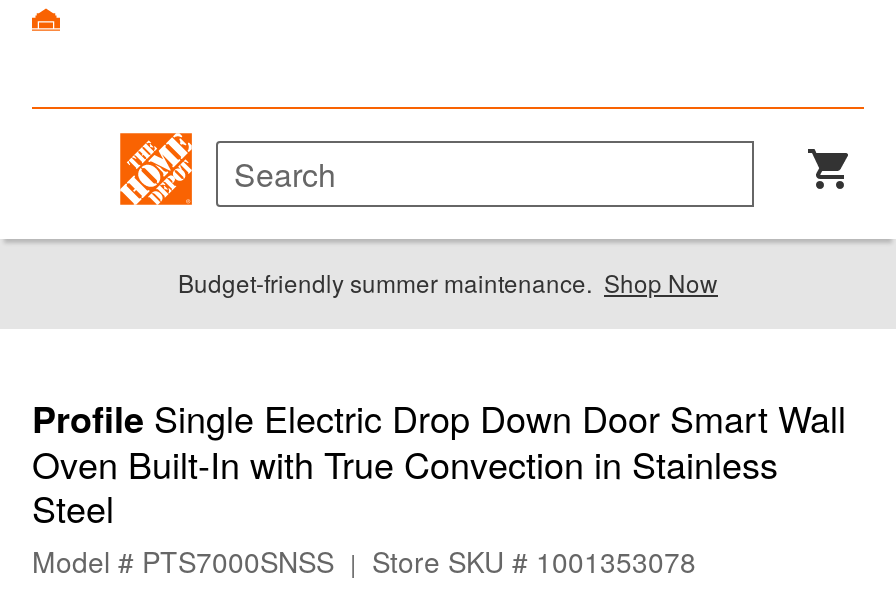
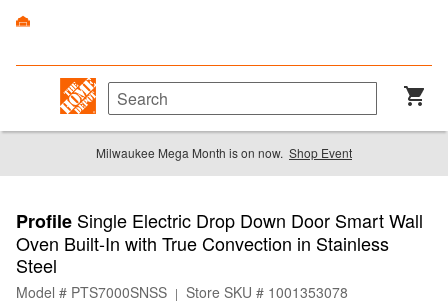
[178,266,718,300] Budget-friendly summer maintenance. Shop Now -> [96,144,352,161] Milwaukee Mega Month is on now. Shop Event

